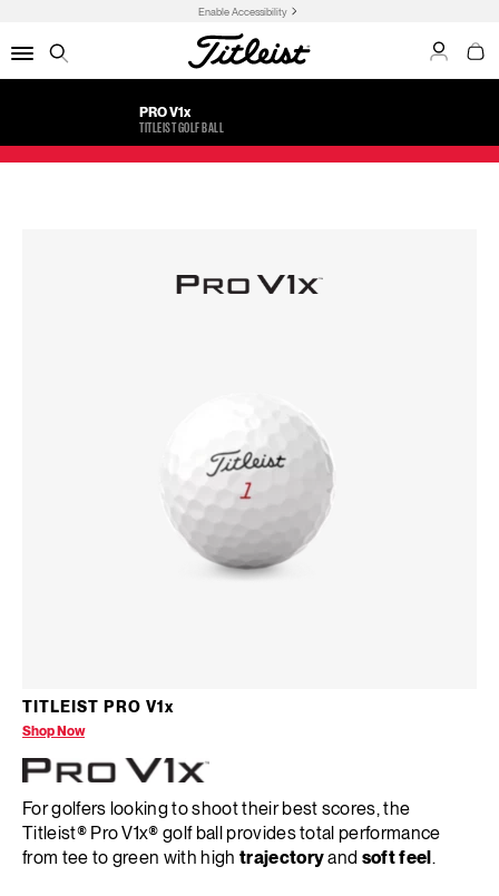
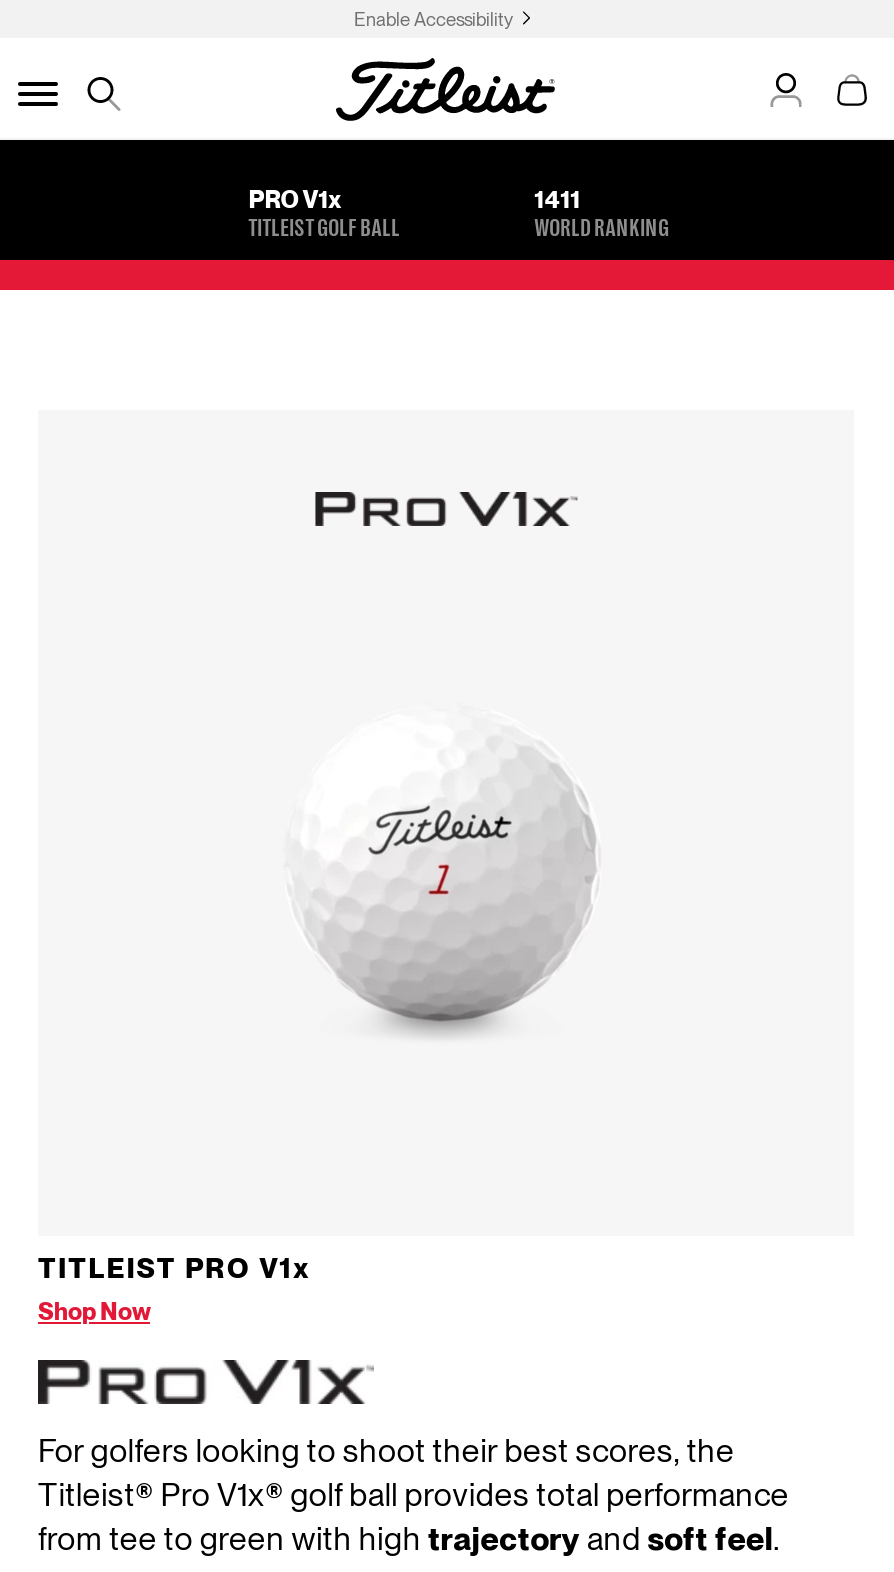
none -> [534,190,669,242] 1411 | WORLD RANKING

